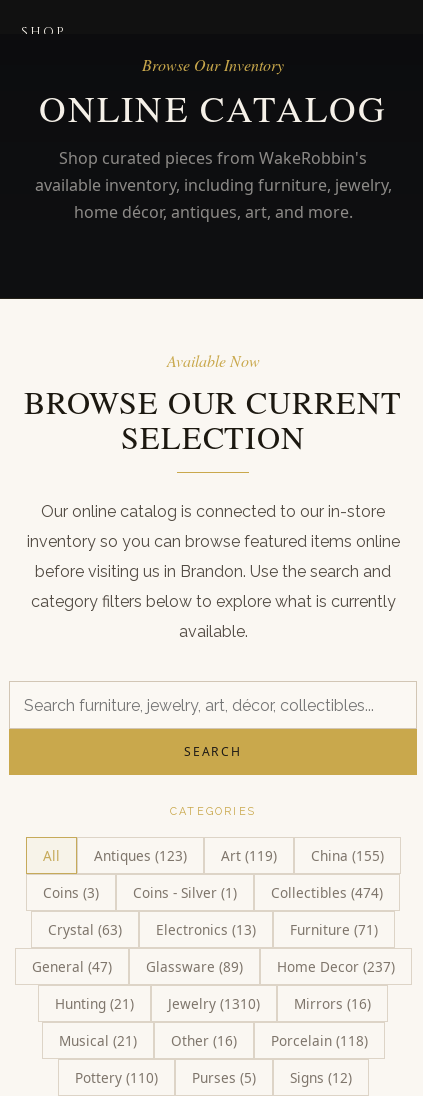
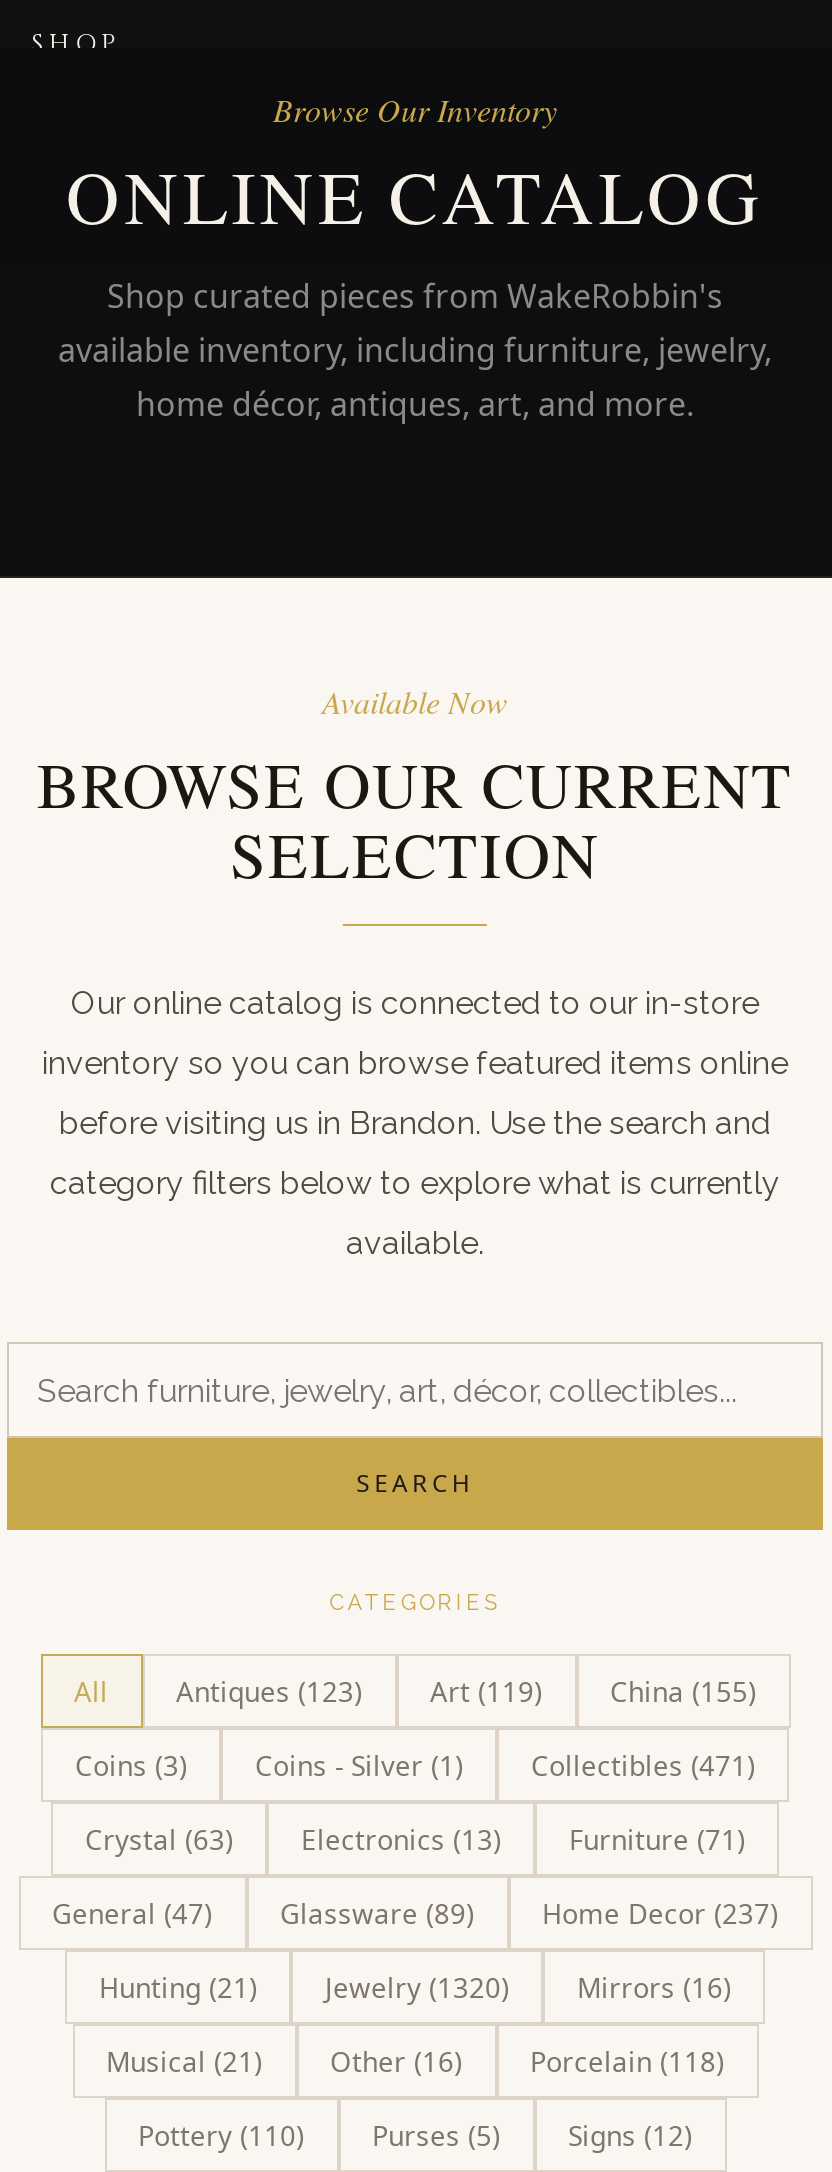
[271,883,383,902] Collectibles (474) -> [531,1746,755,1784] Collectibles (471)
[55,994,371,1013] Hunting (21) Jewelry (1310) Mirrors (16) -> [99,1968,731,2006] Hunting (21) Jewelry (1320) Mirrors (16)

